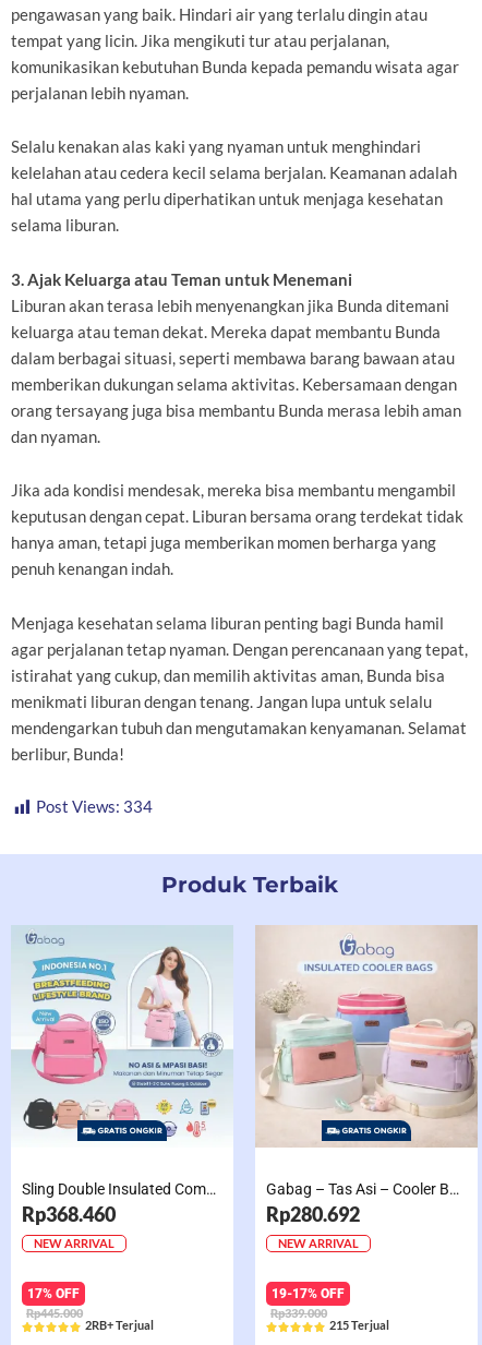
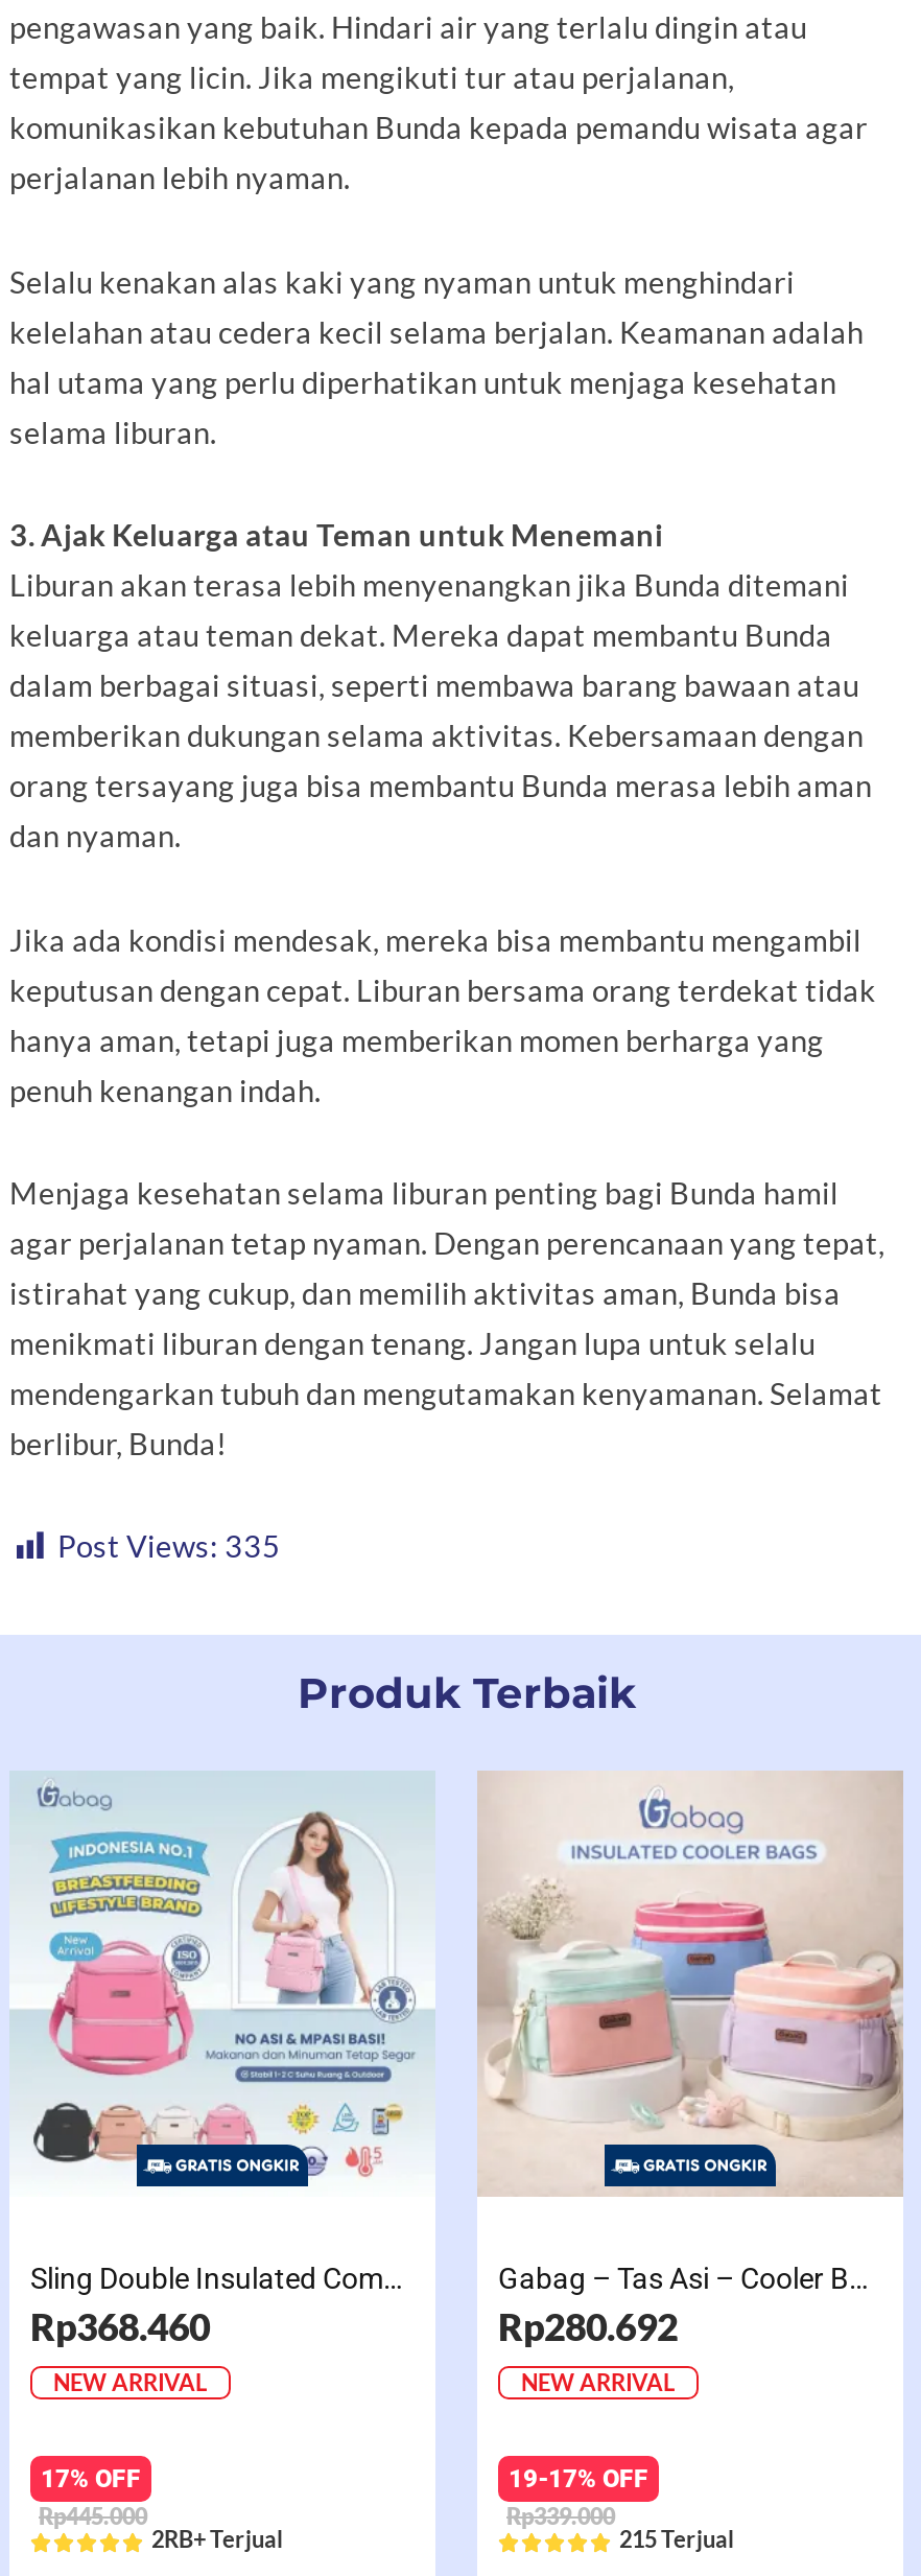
[36,798,153,816] Post Views: 334 -> [57,1528,281,1563] Post Views: 335

